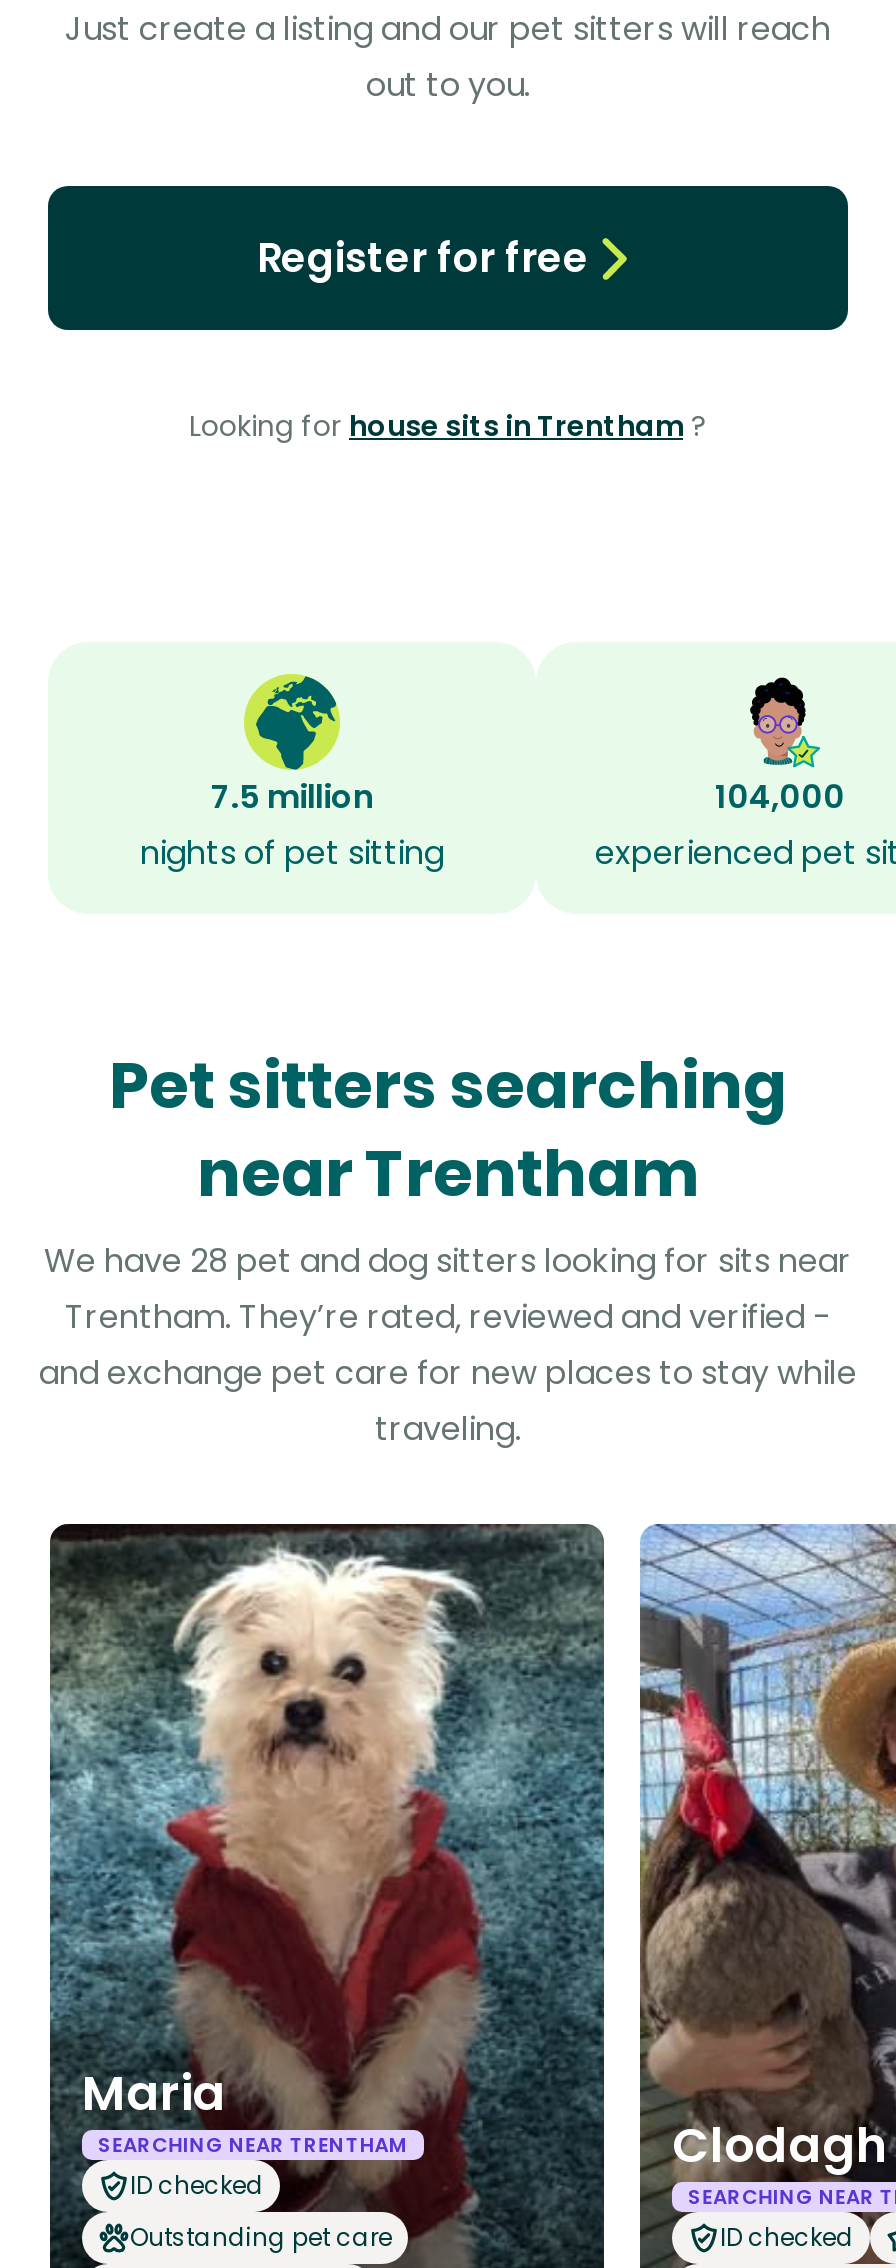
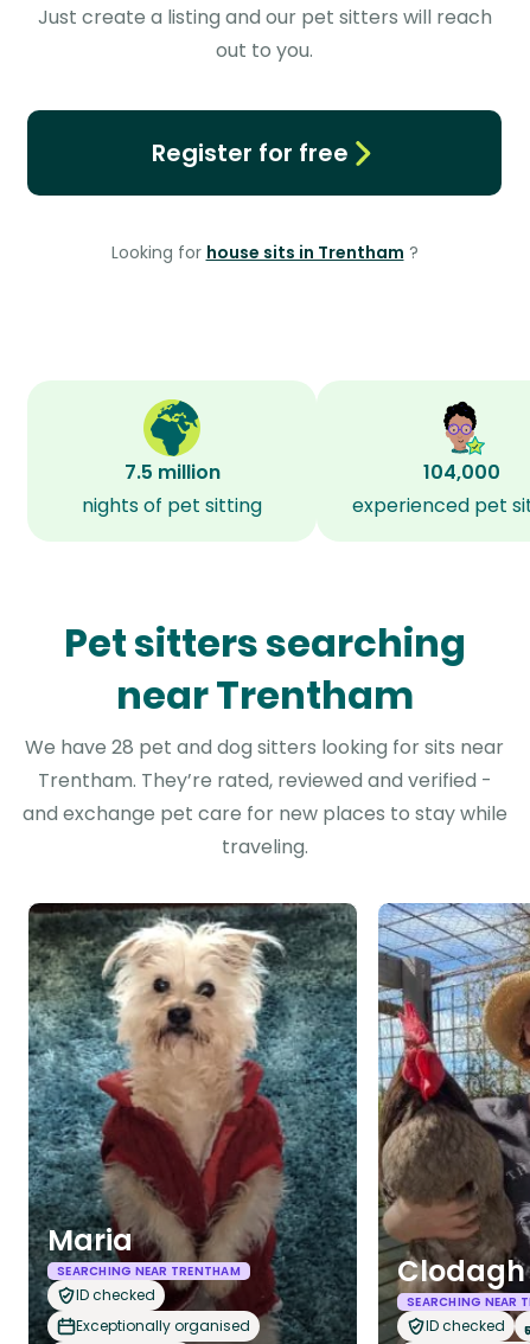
[130,2220,392,2254] Outstanding pet care -> [76,1316,250,1336] Exceptionally organised

